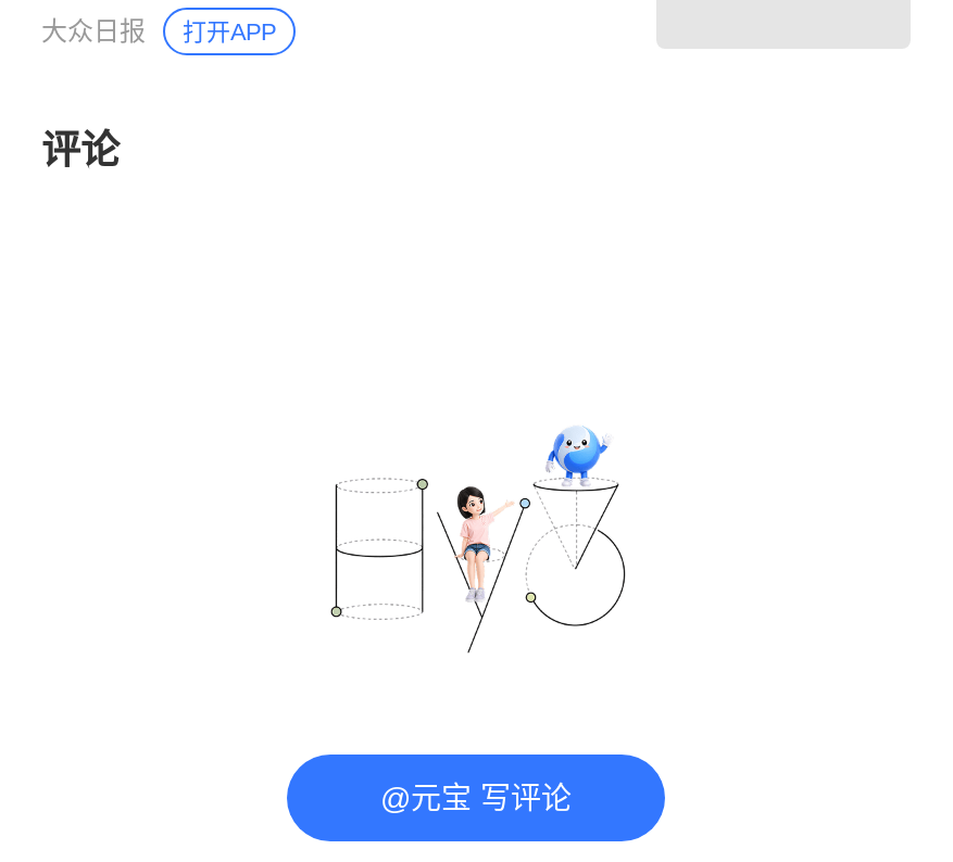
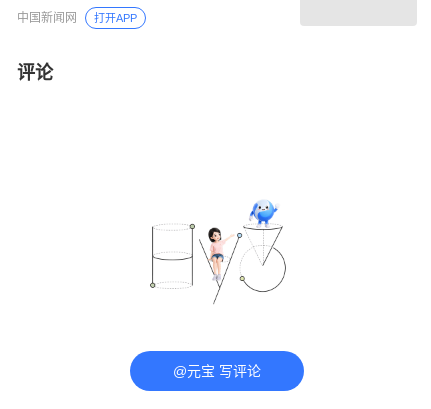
[41,16,146,46] 大众日报 -> [17,11,77,25] 中国新闻网

